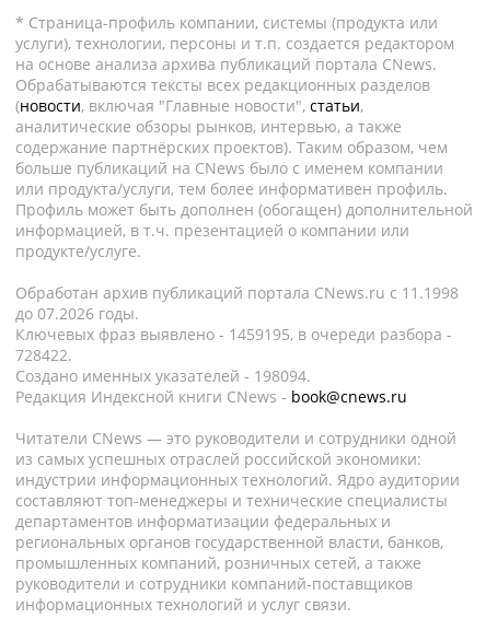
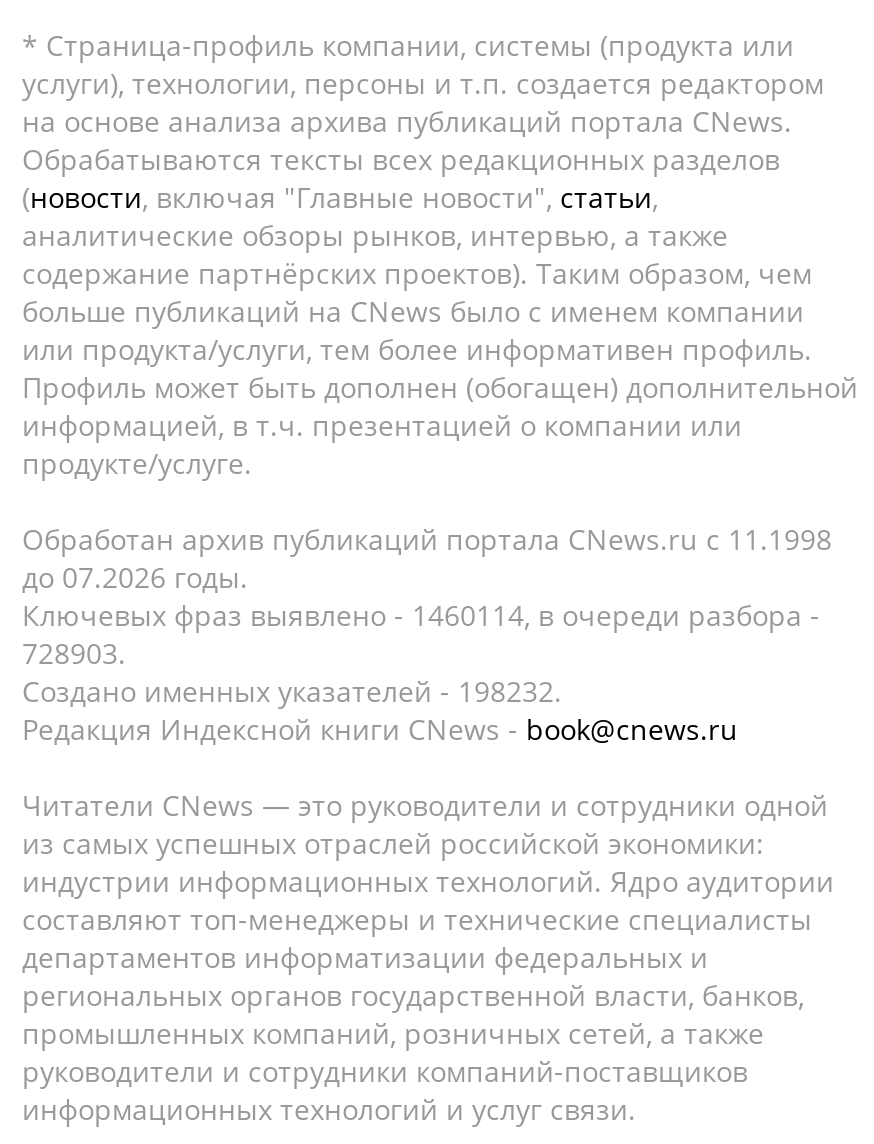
[15,324,452,345] Ключевых фраз выявлено - 1459195, в очереди разбора - -> [22,596,820,634] Ключевых фраз выявлено - 1460114, в очереди разбора -
[15,345,72,365] 728422. -> [22,634,126,672] 728903.
[15,365,311,386] Создано именных указателей - 198094. -> [22,672,562,710] Создано именных указателей - 198232.

